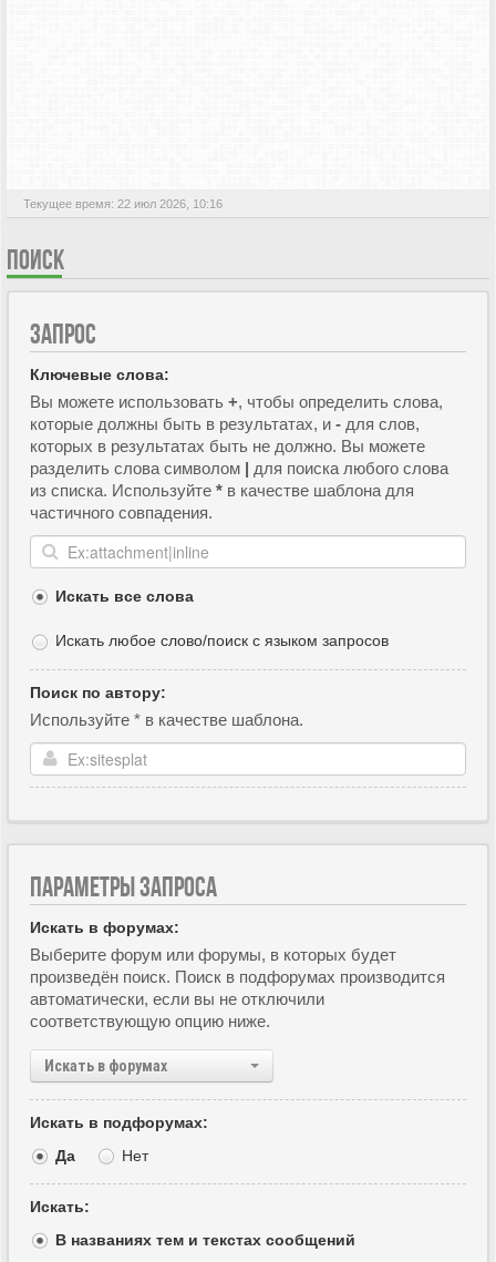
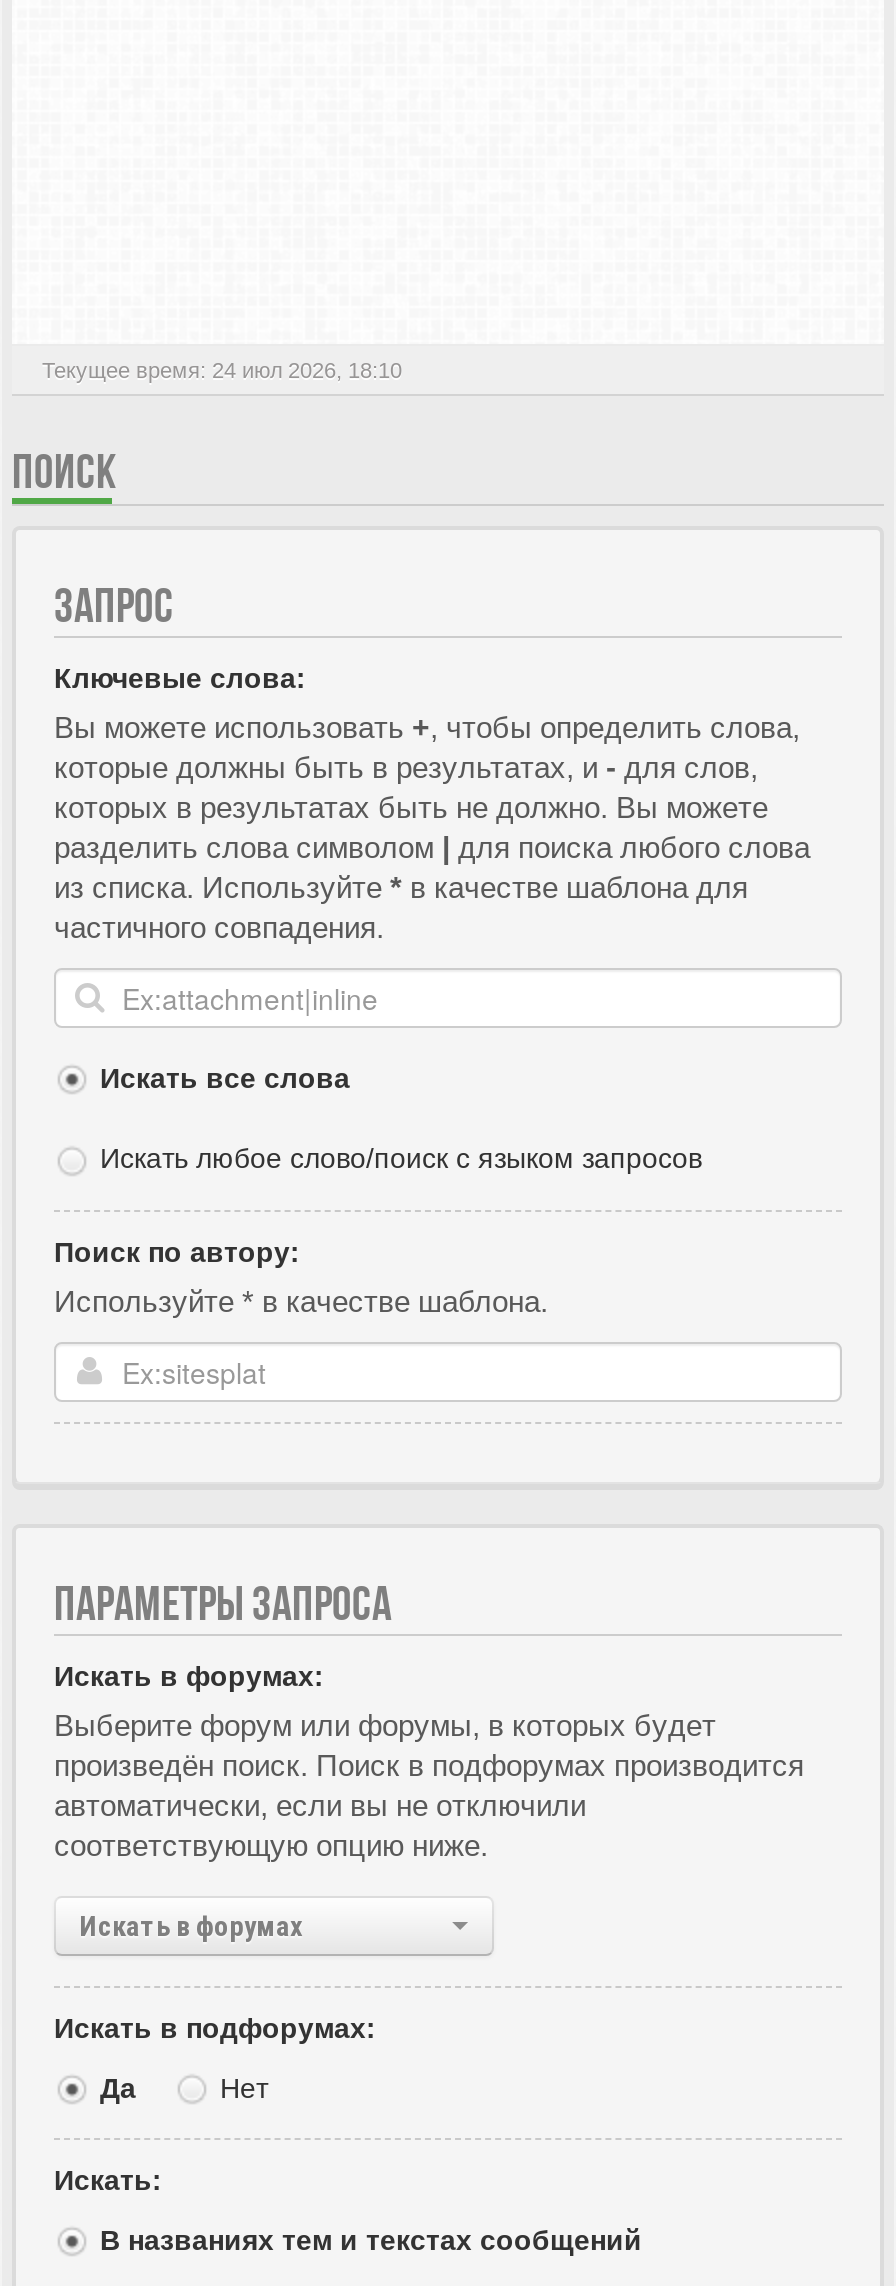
[23,197,223,211] Текущее время: 22 июл 2026, 10:16 -> [42,358,402,382] Текущее время: 24 июл 2026, 18:10

